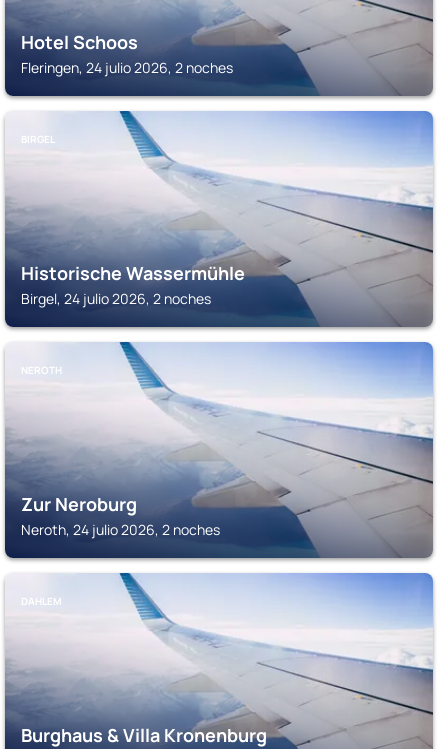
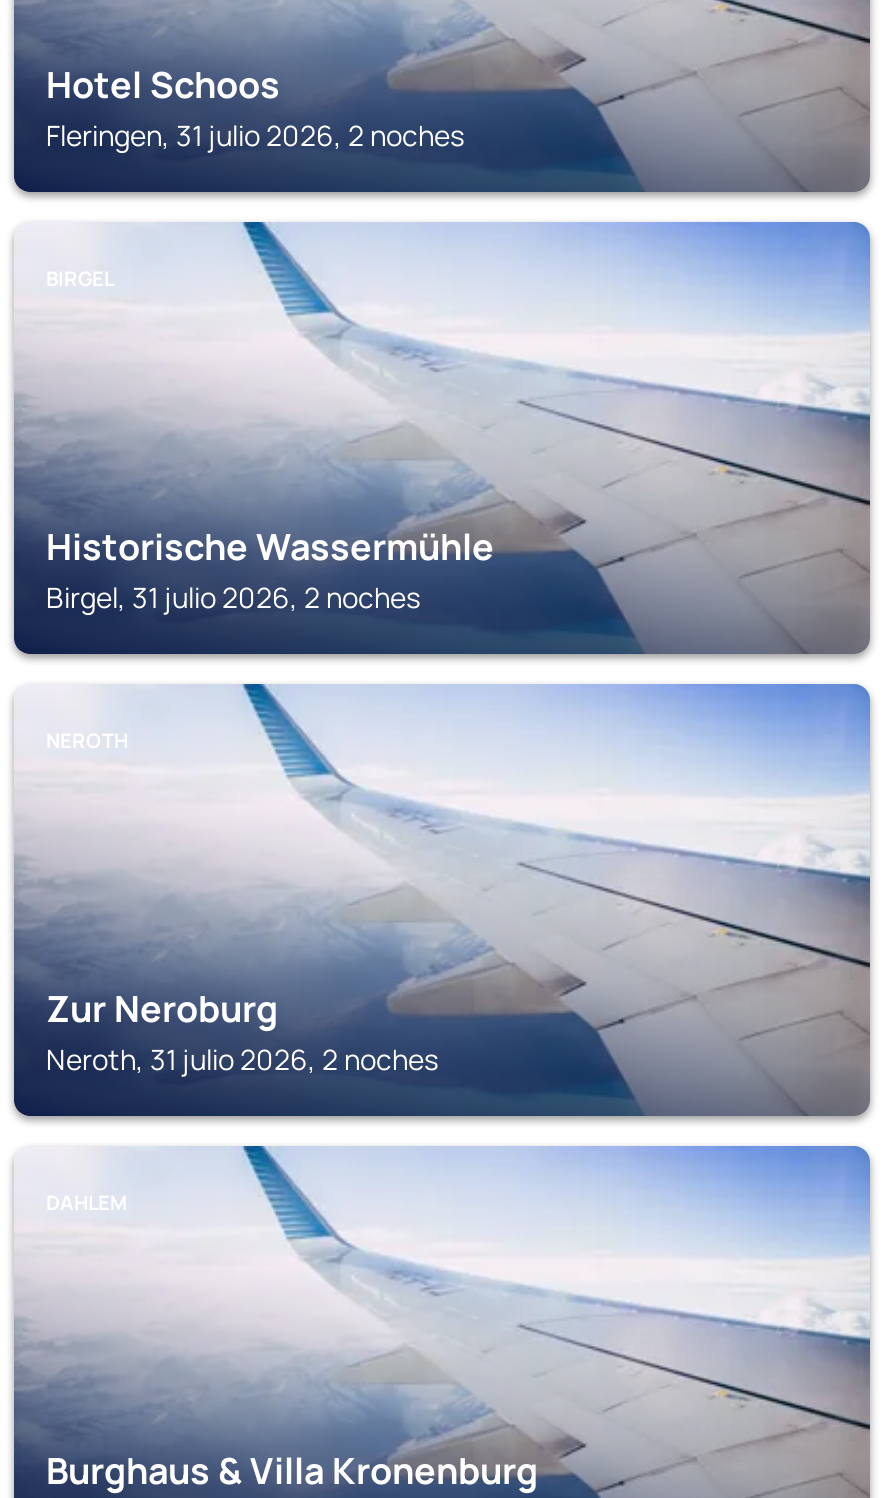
[21,58,233,77] Fleringen, 24 julio 2026, 2 noches -> [46,116,464,154] Fleringen, 31 julio 2026, 2 noches
[21,289,211,308] Birgel, 24 julio 2026, 2 noches -> [46,578,420,616] Birgel, 31 julio 2026, 2 noches
[21,520,220,539] Neroth, 24 julio 2026, 2 noches -> [46,1040,438,1078] Neroth, 31 julio 2026, 2 noches

